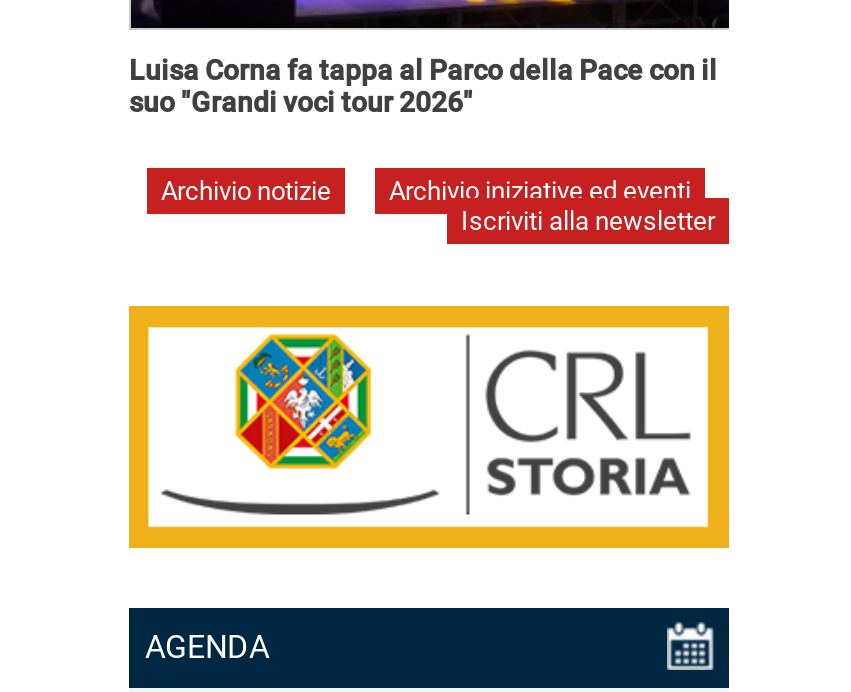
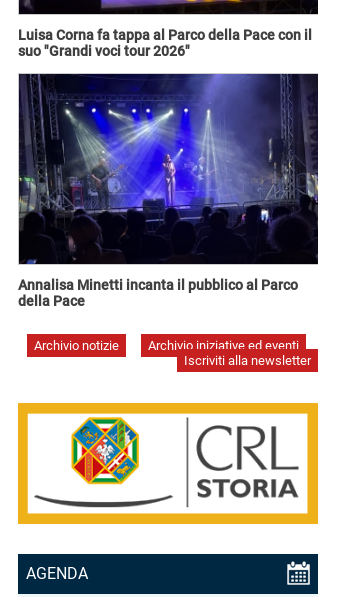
none -> [18,73,319,309] [image] | Annalisa Minetti incanta il pubblico al Parco | della Pace

